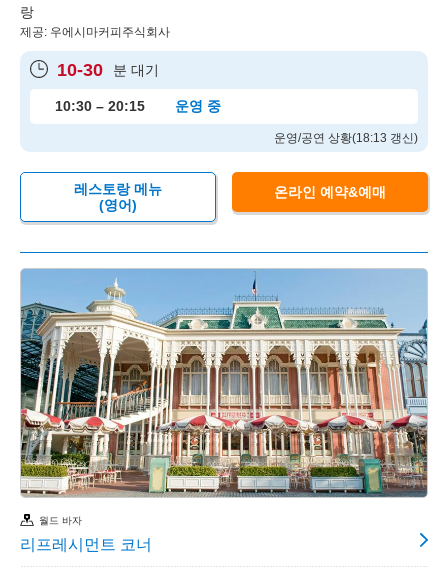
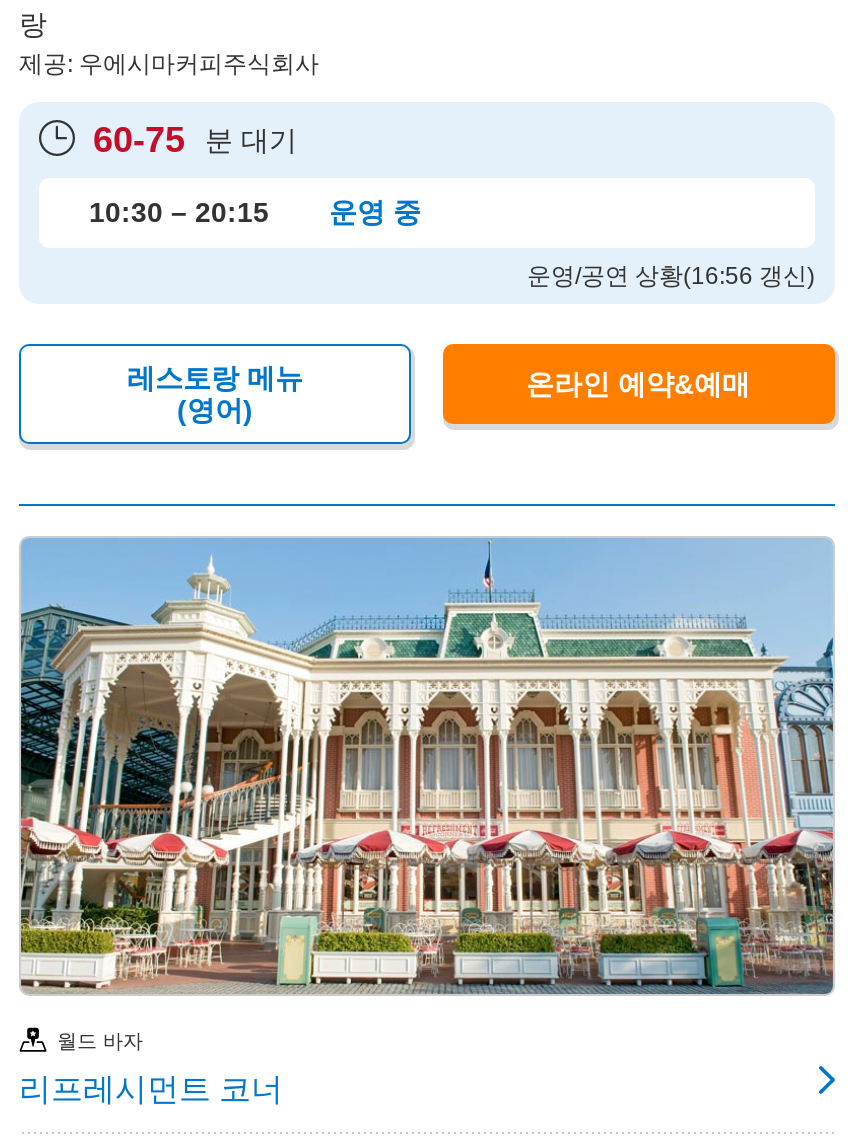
[57,60,159,80] 10-30 분 대기 -> [93,120,297,160] 60-75 분 대기
[274,131,418,145] 운영/공연 상황(18:13 갱신) -> [527,262,815,290] 운영/공연 상황(16:56 갱신)

